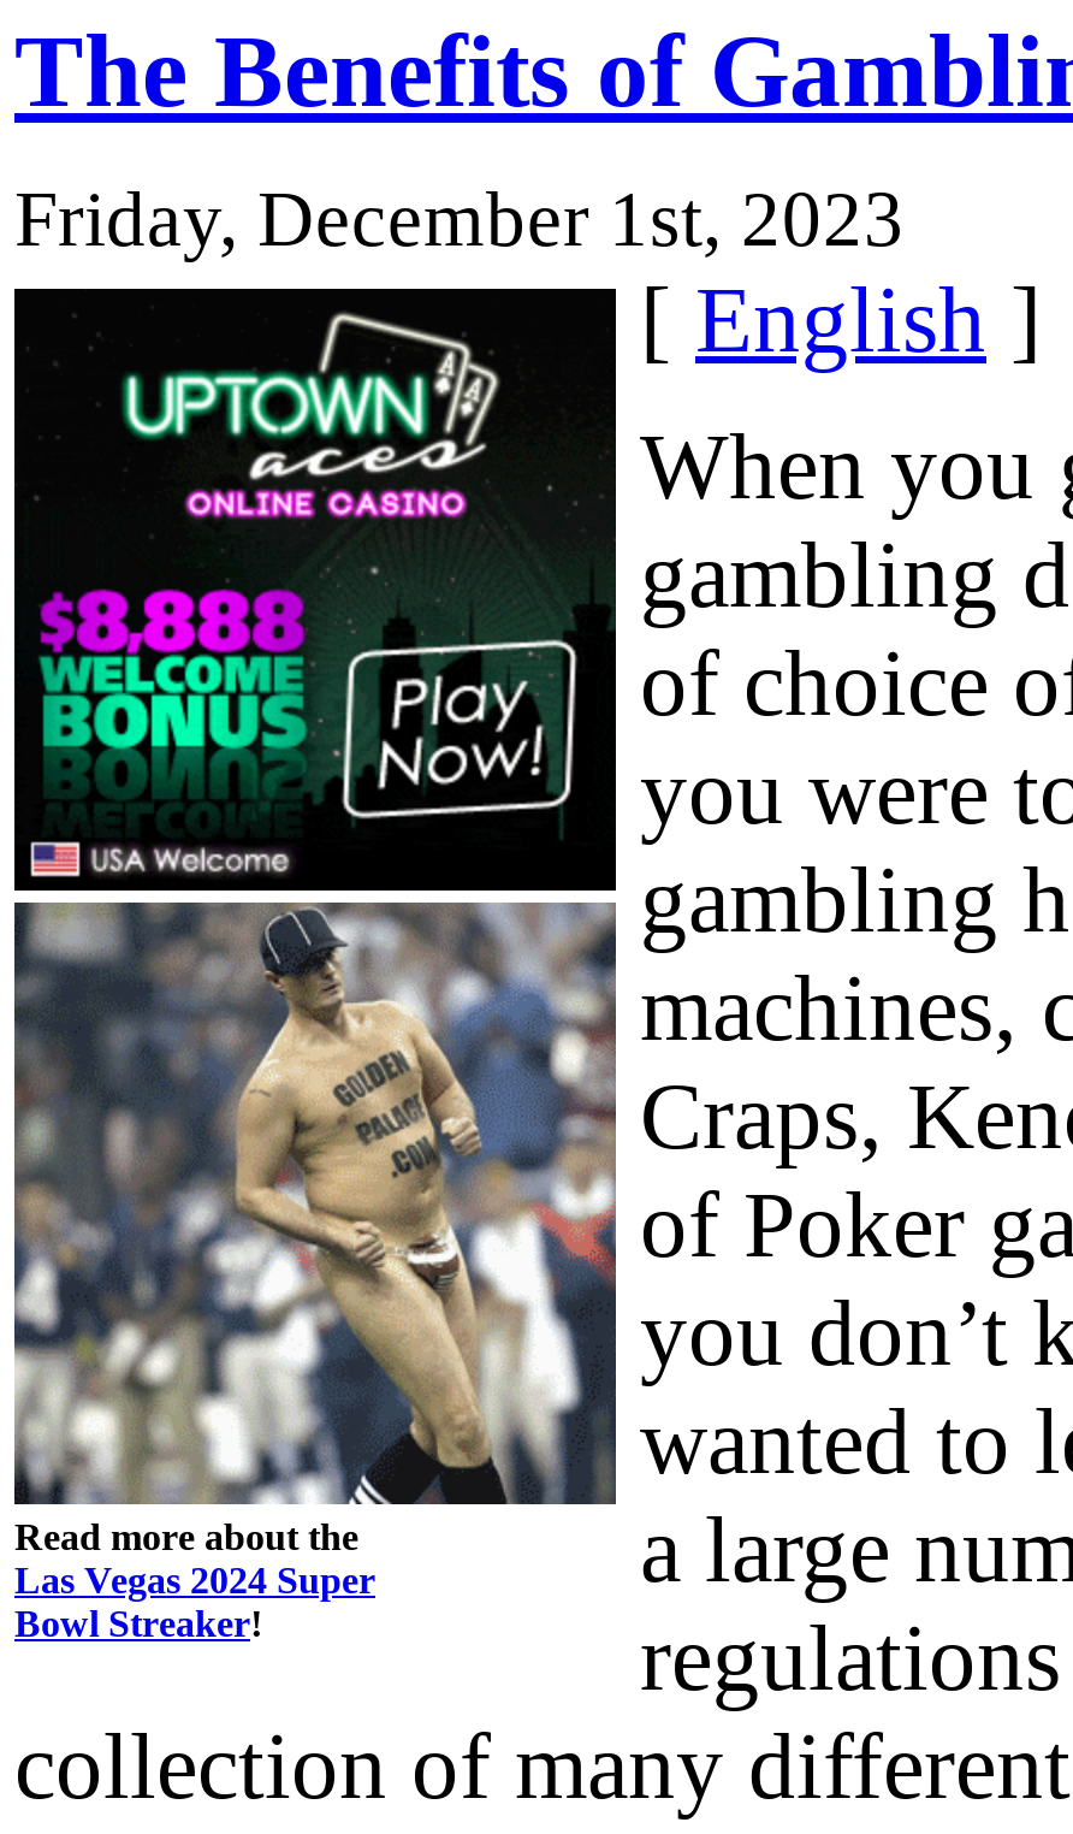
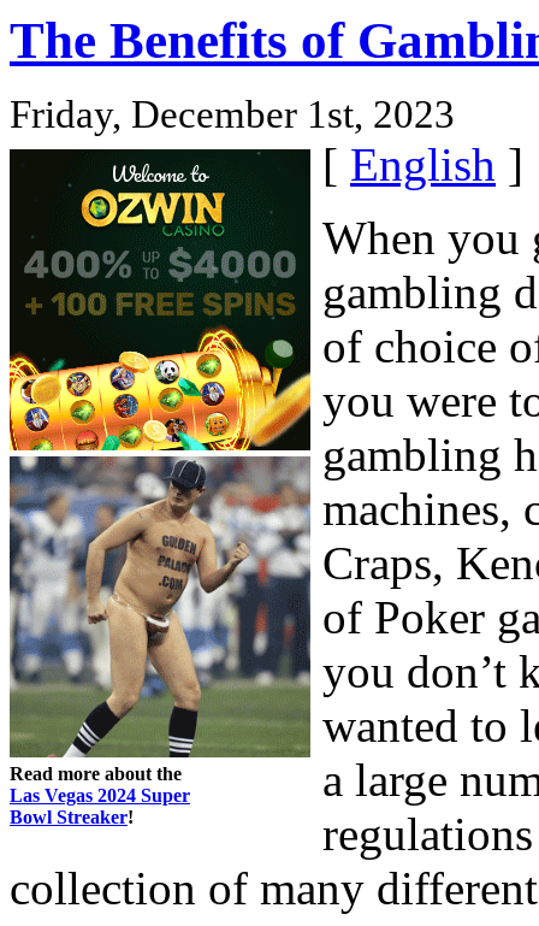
[12,294,618,1507] [image] -> [8,153,312,759] [image]

